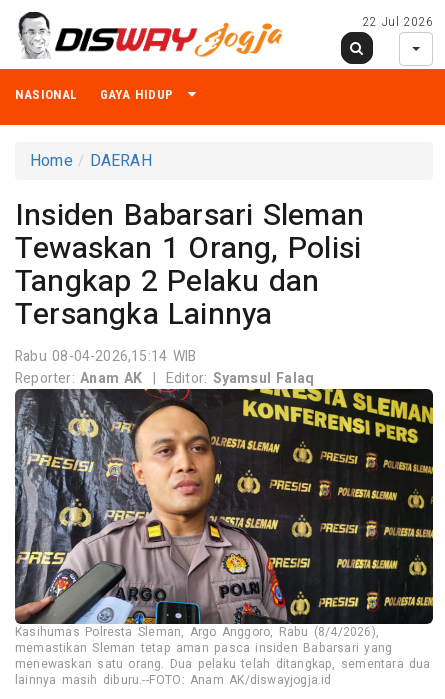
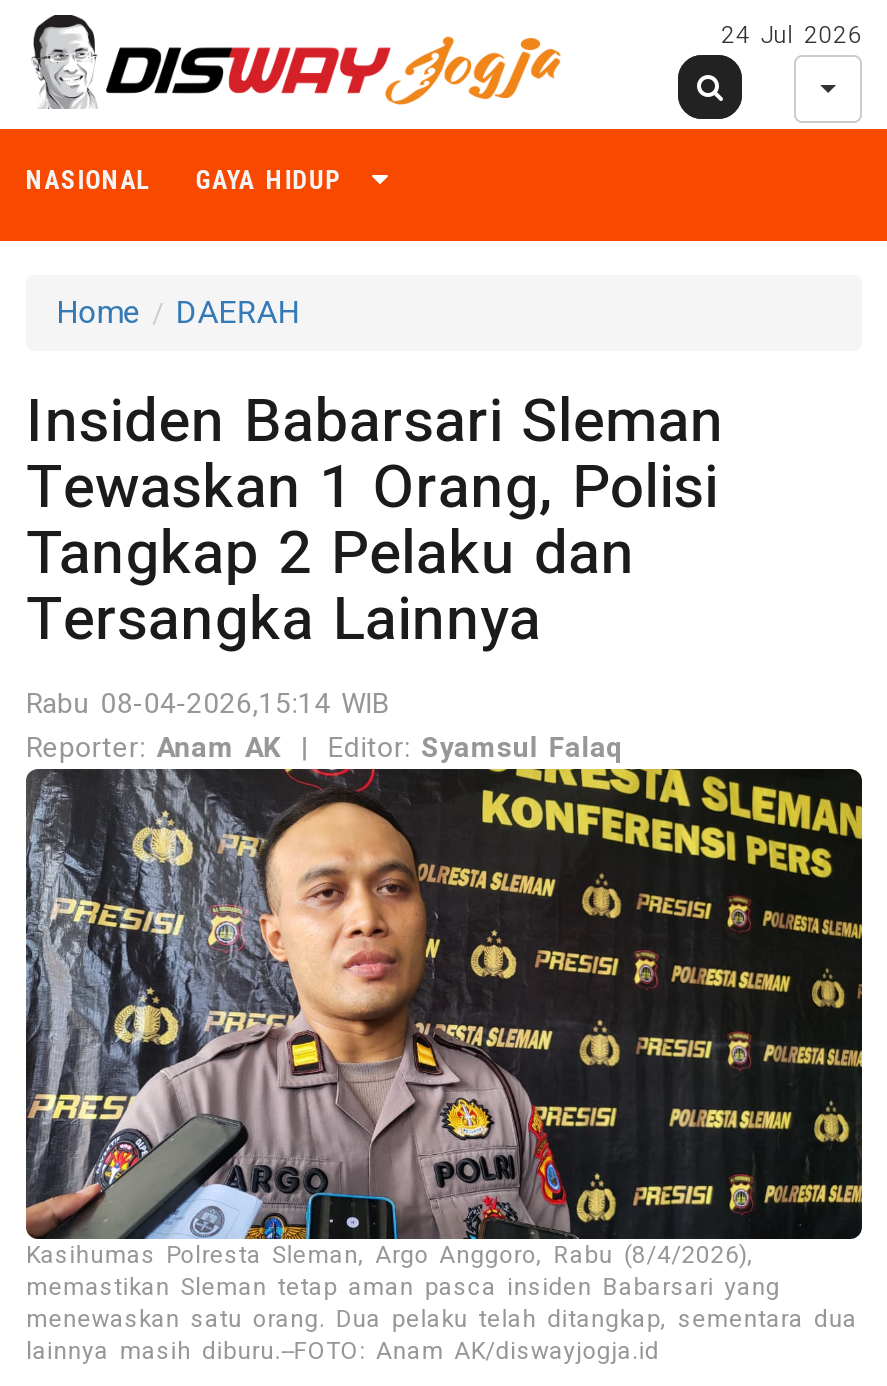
[363,14,433,31] 22 Jul 2026 -> [721,19,862,53] 24 Jul 2026

